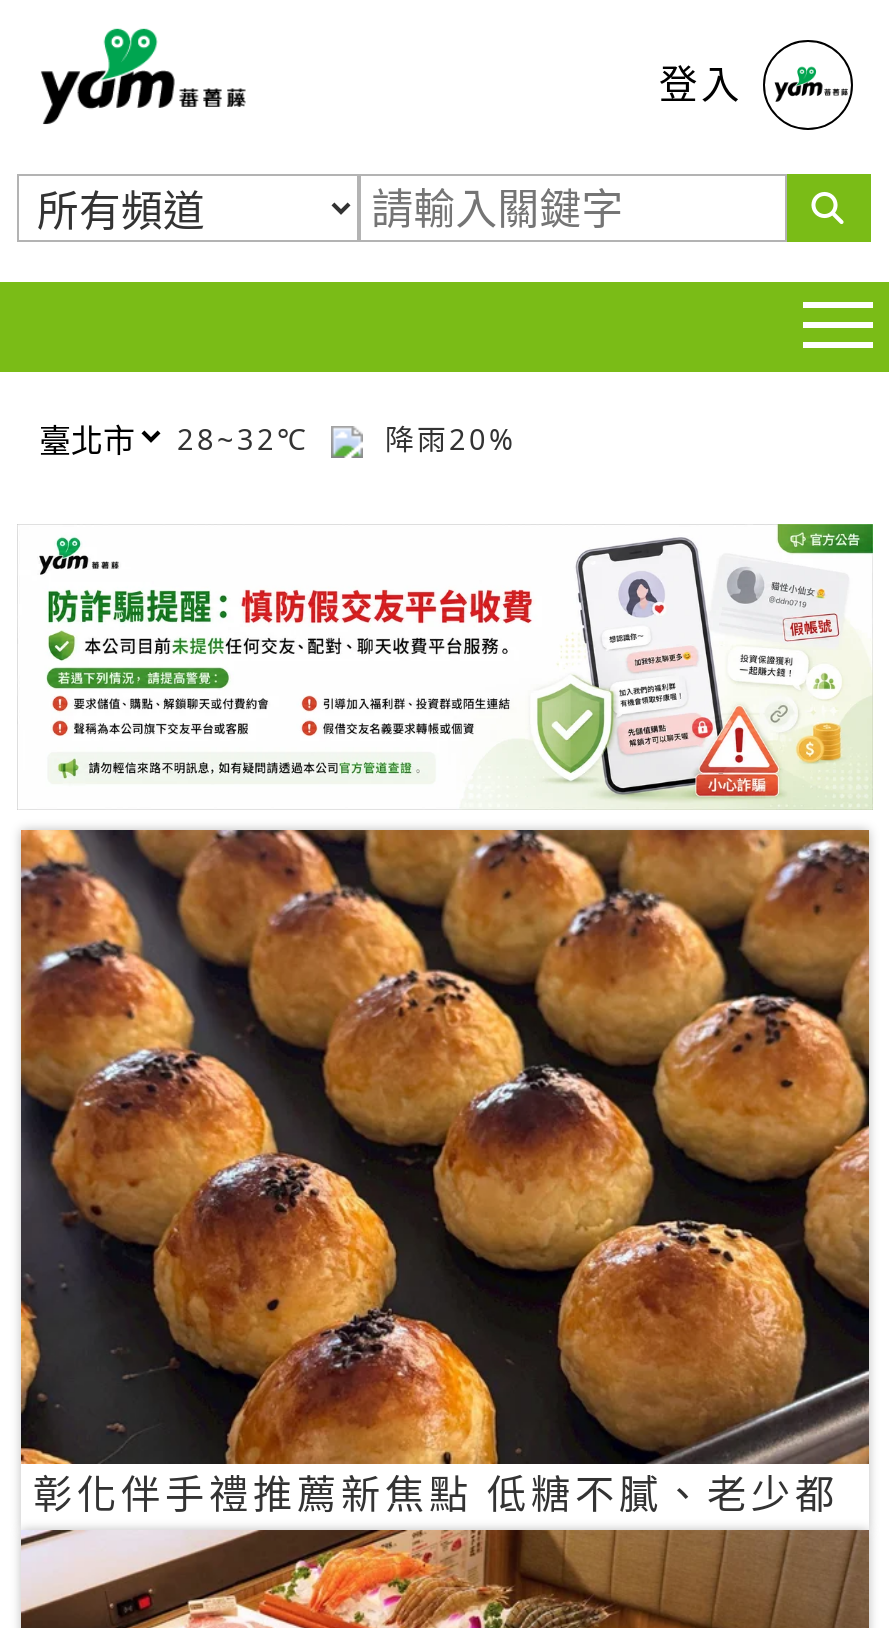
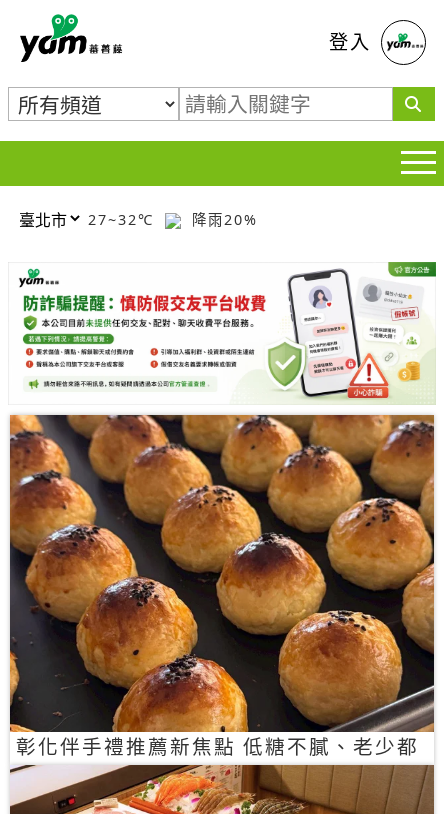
[177,419,517,457] 28~32℃ 降雨20% -> [88,209,258,228] 27~32℃ 降雨20%

